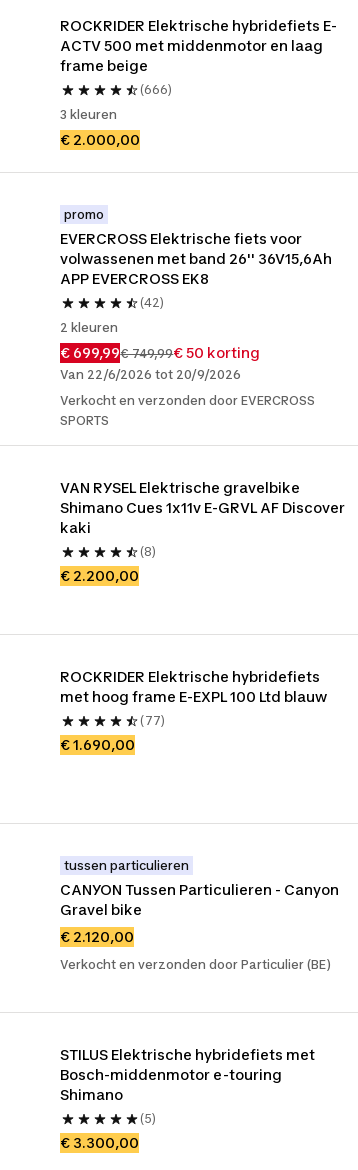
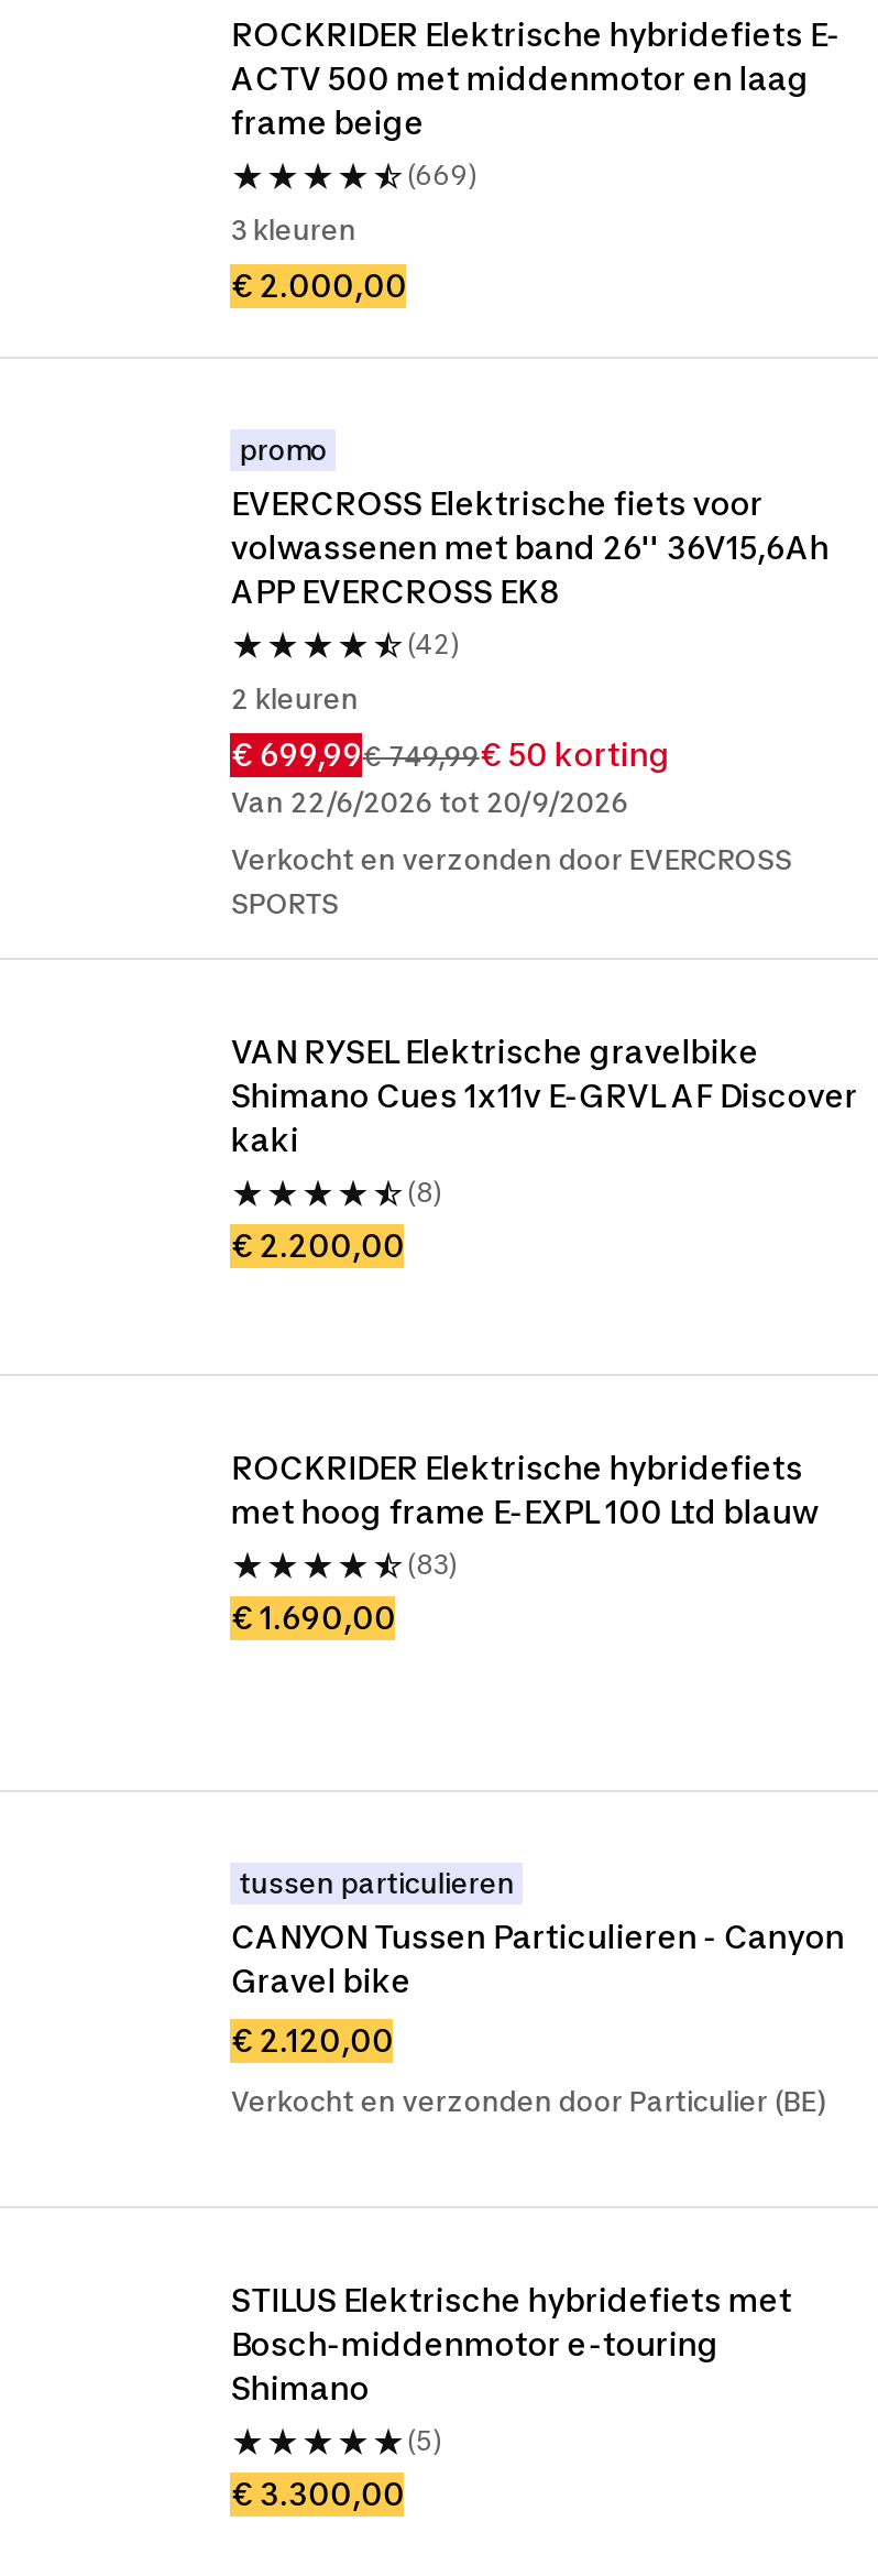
[140,82,172,97] (666) -> [407,159,477,192] (669)
[140,713,165,728] (77) -> [407,1548,457,1581] (83)

